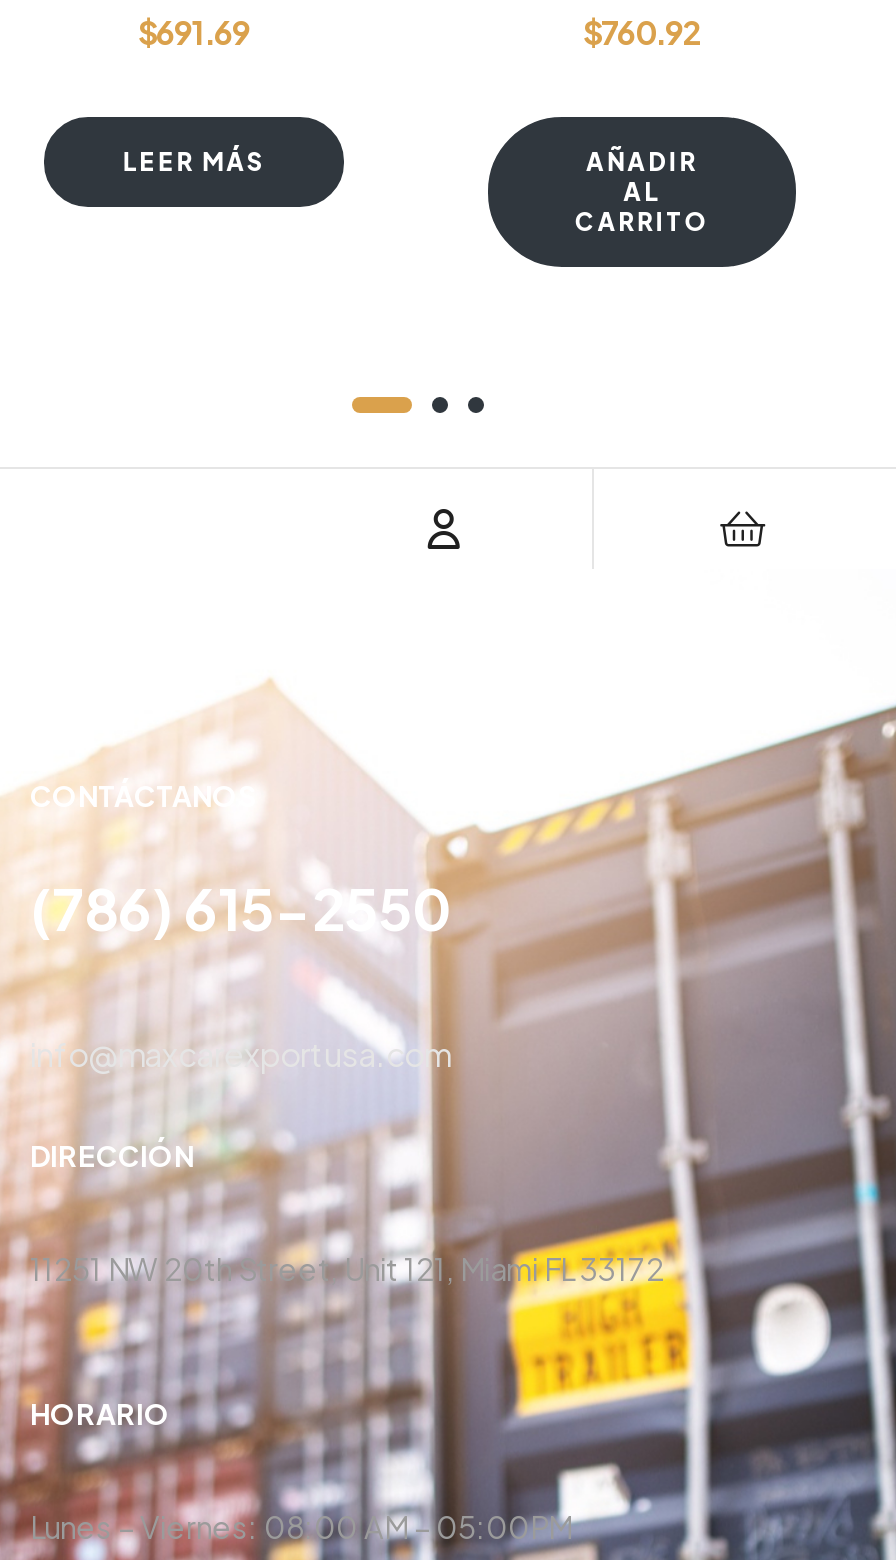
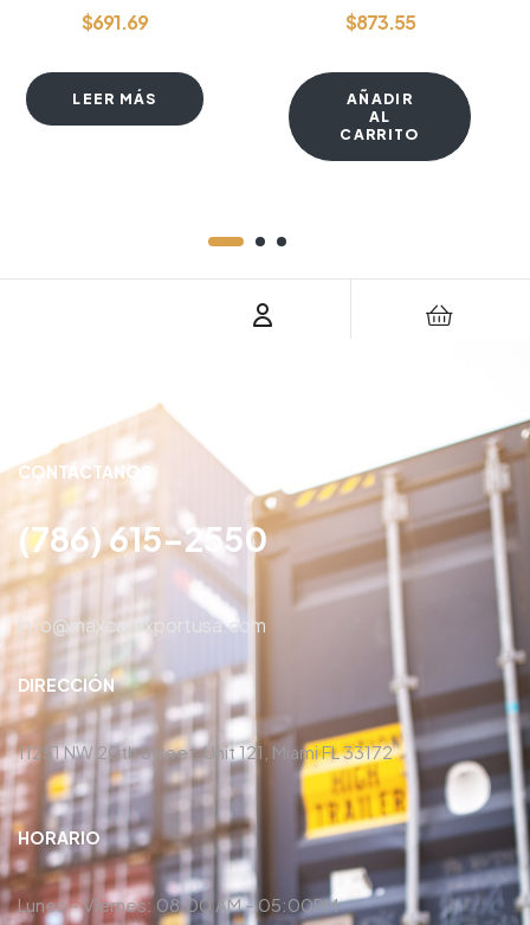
[583,12,701,54] $760.92 -> [345,9,415,34] $873.55

